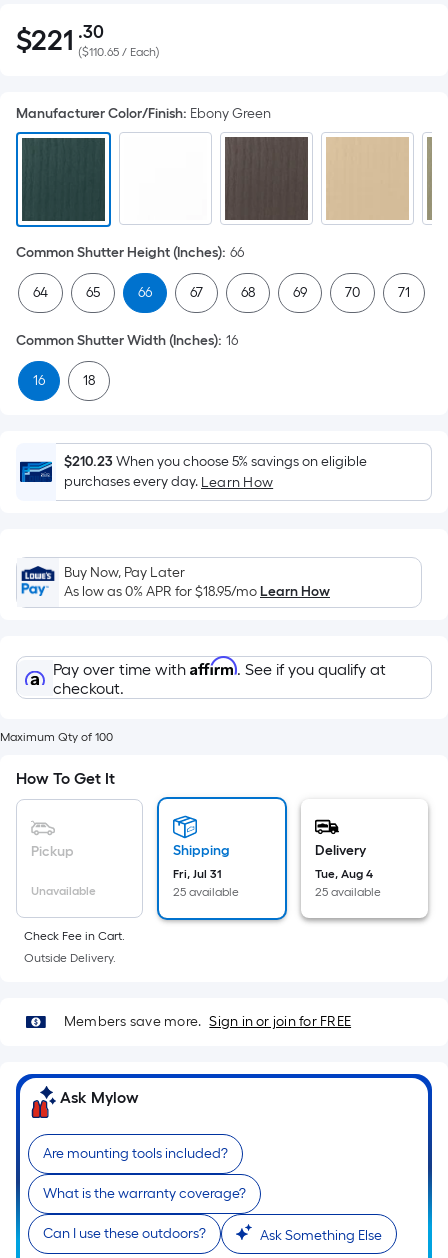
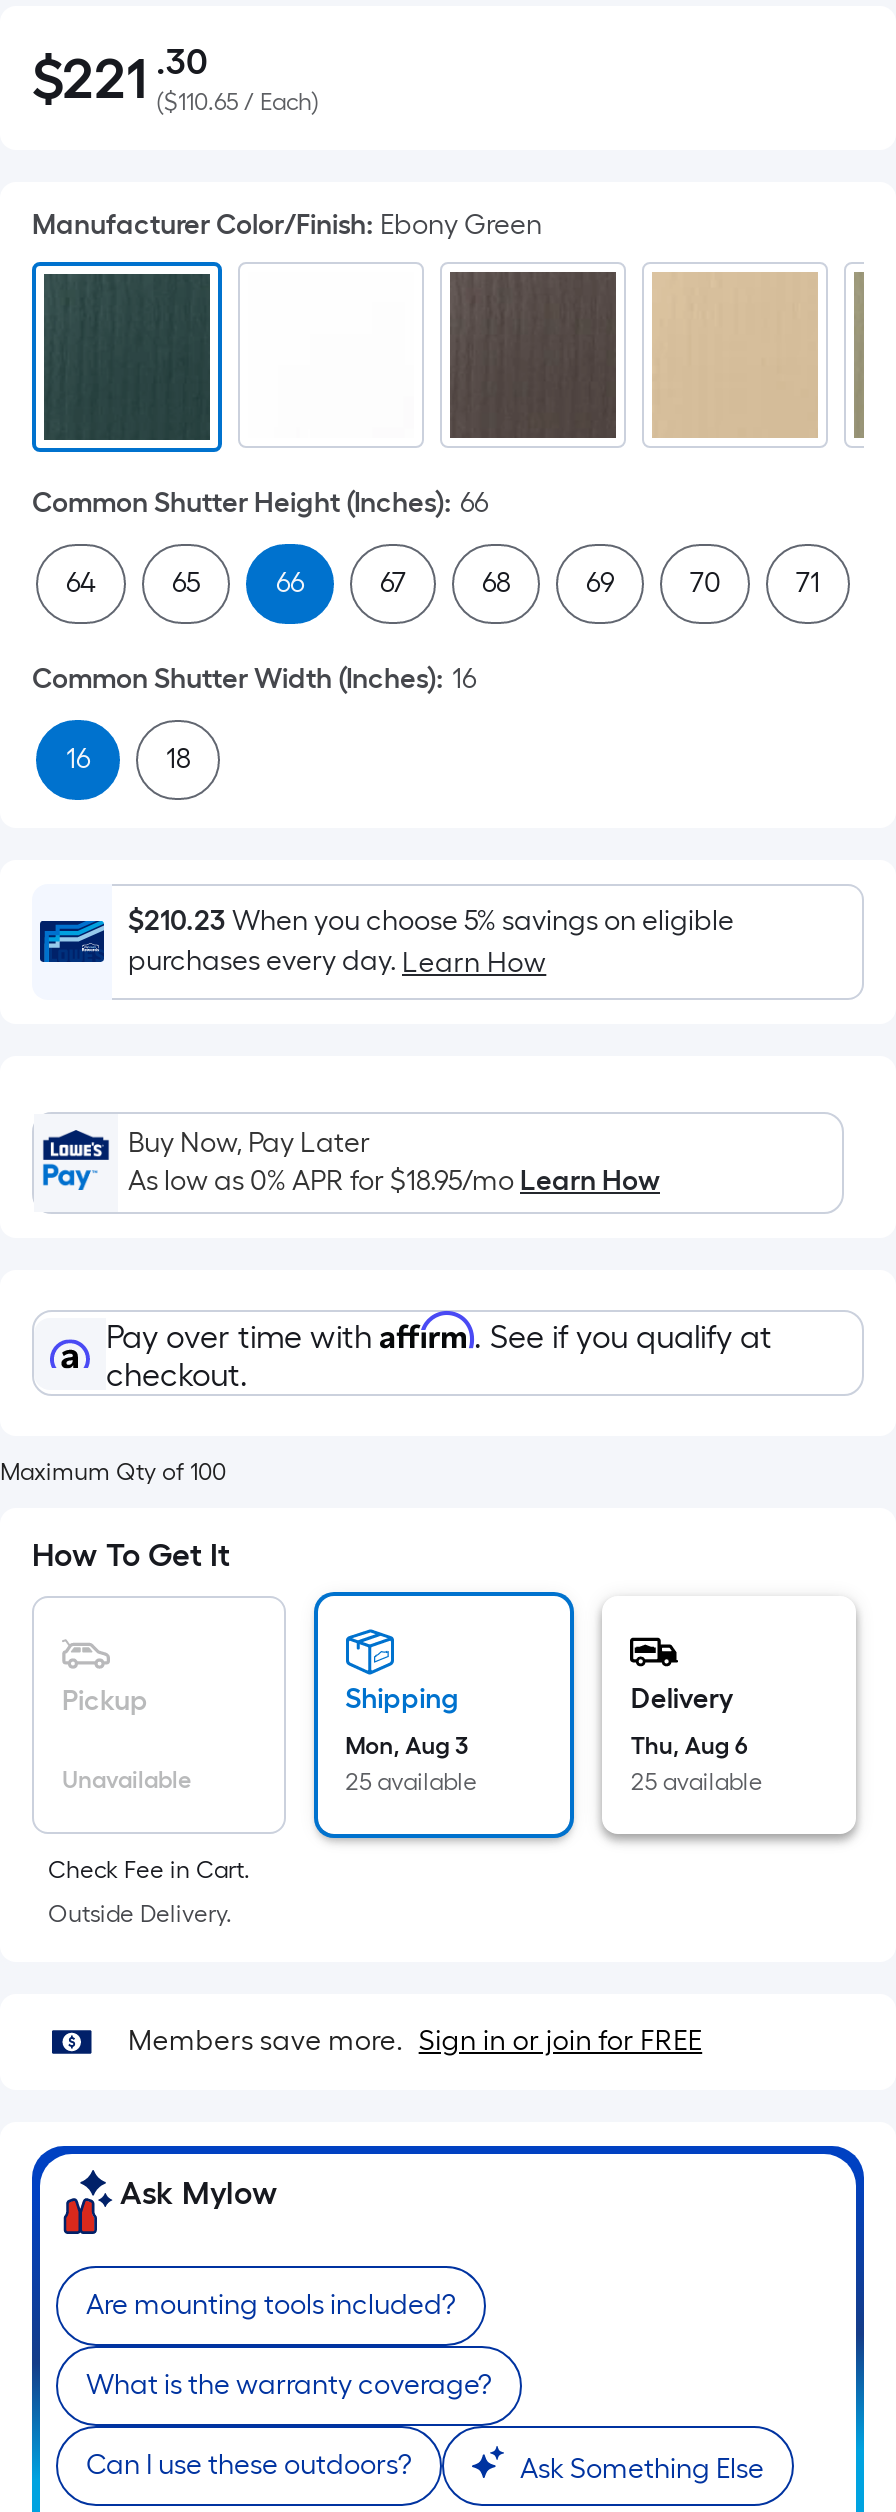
[173,867,222,881] Fri, Jul 31 -> [345,1732,469,1760] Mon, Aug 3
[315,867,373,881] Tue, Aug 4 -> [631,1732,747,1760] Thu, Aug 6

